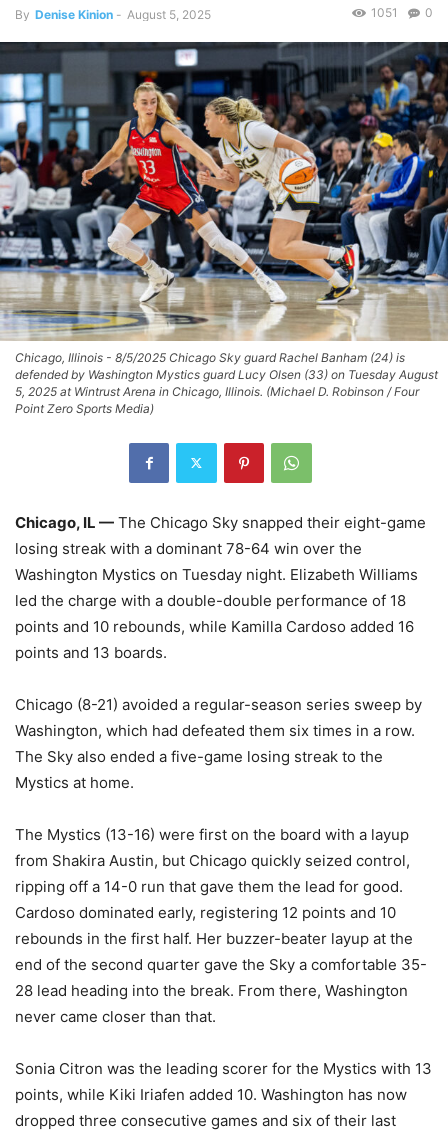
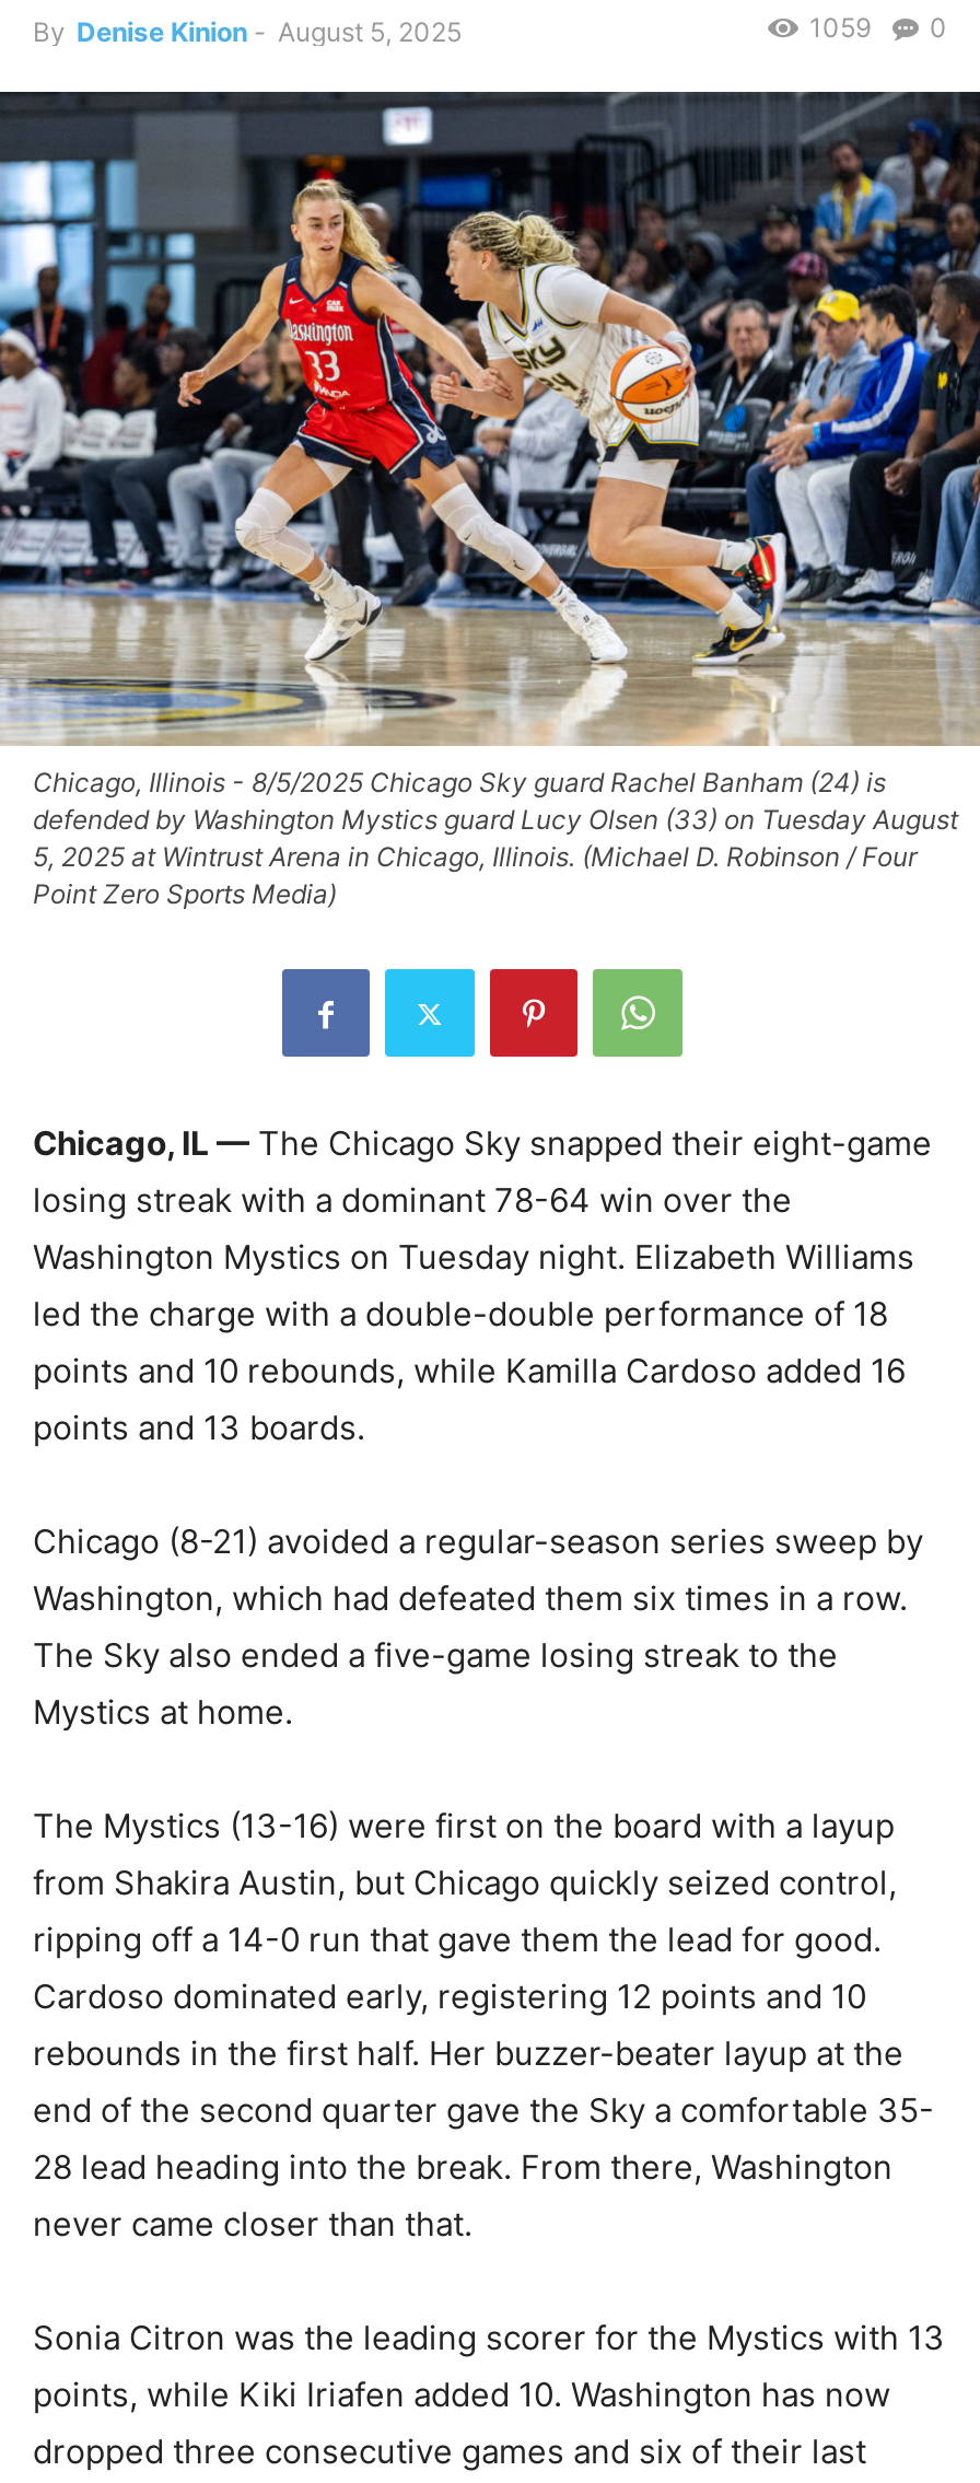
[371,5,433,20] 1051 0 -> [809,11,947,44] 1059 0

